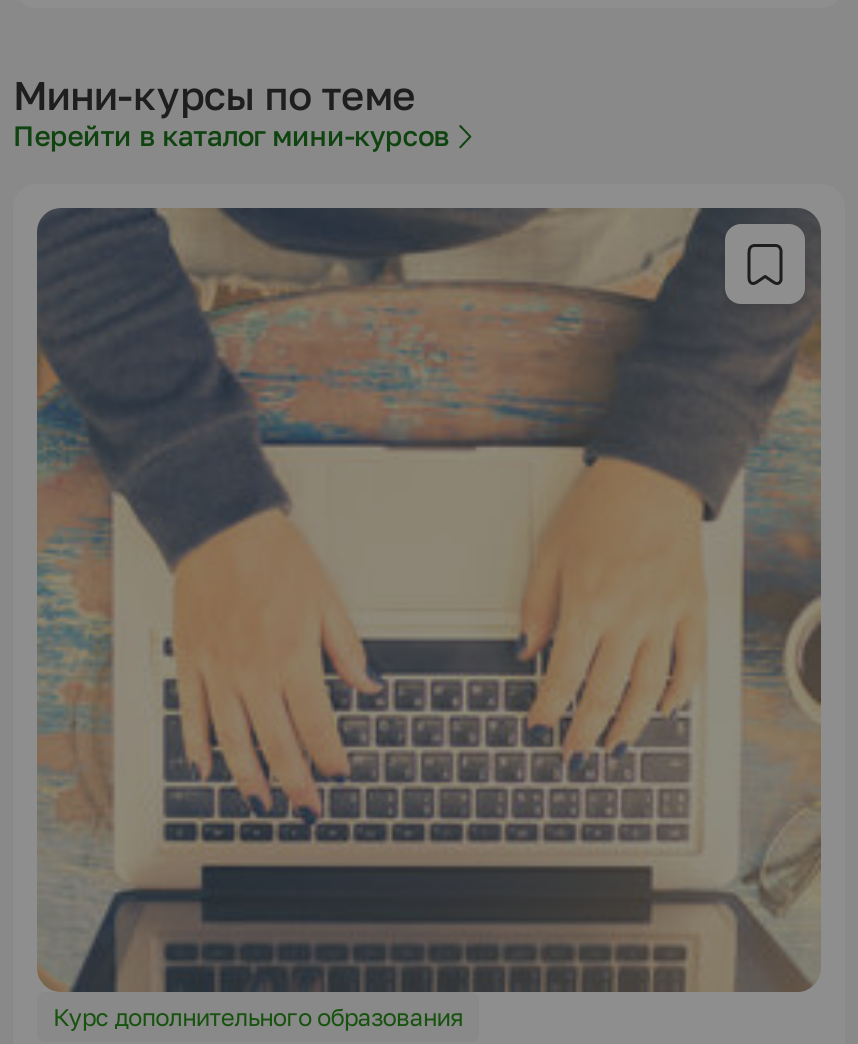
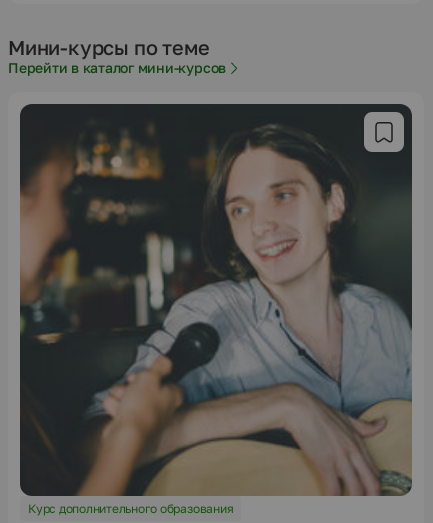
[35,206,823,994] [image] -> [19,103,413,497] [image]

